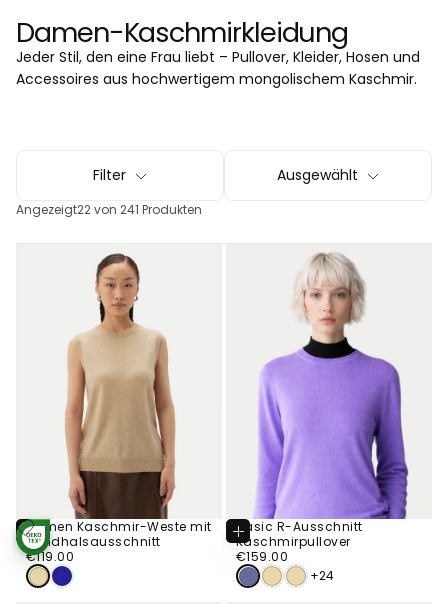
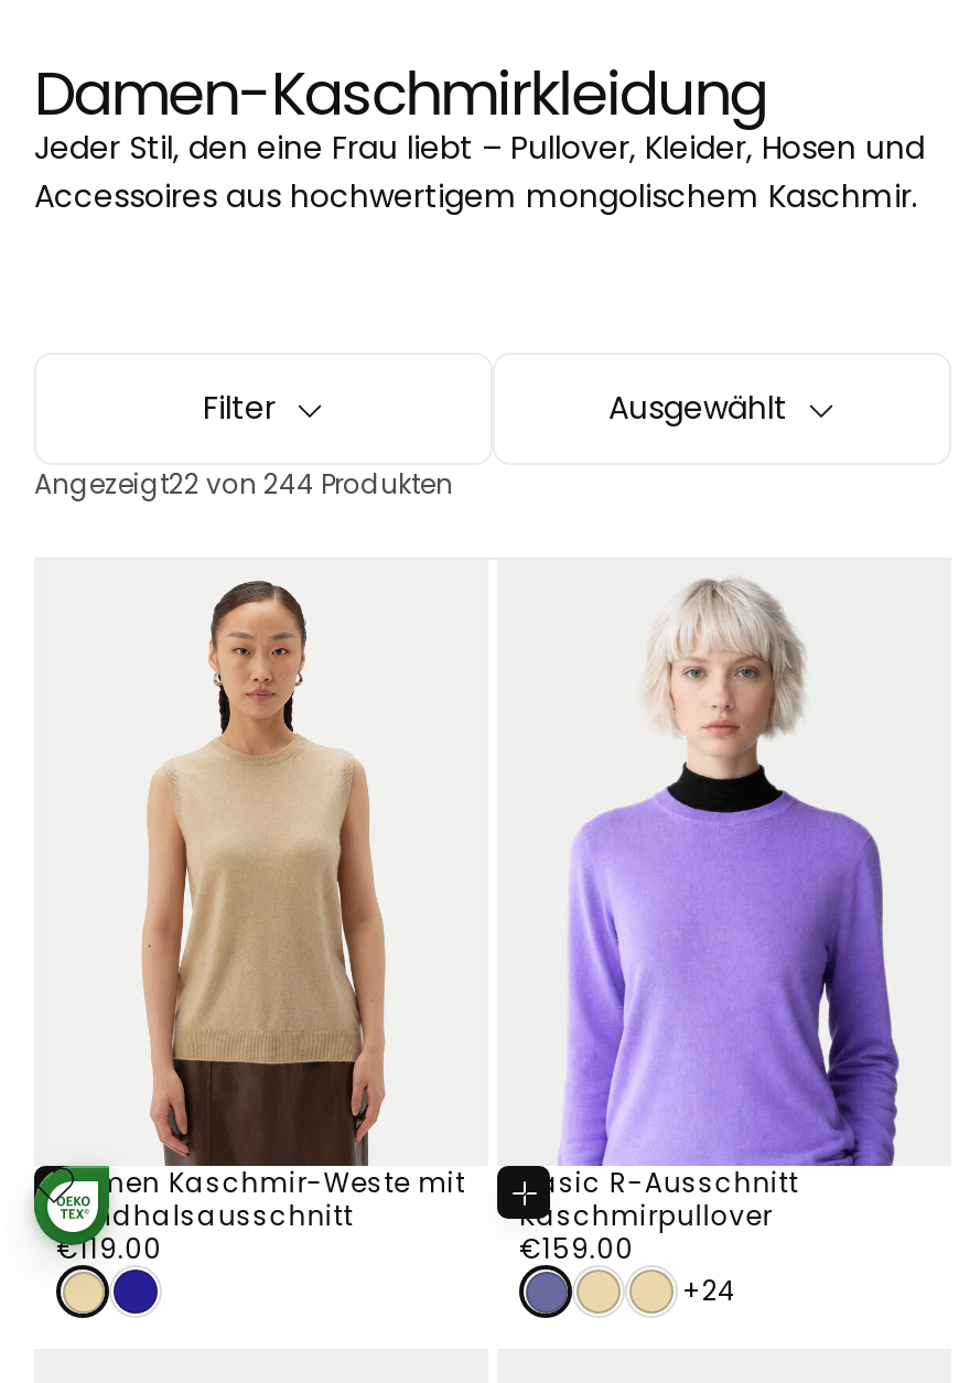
[16,201,202,218] Angezeigt22 von 241 Produkten -> [34,466,453,503] Angezeigt22 von 244 Produkten

